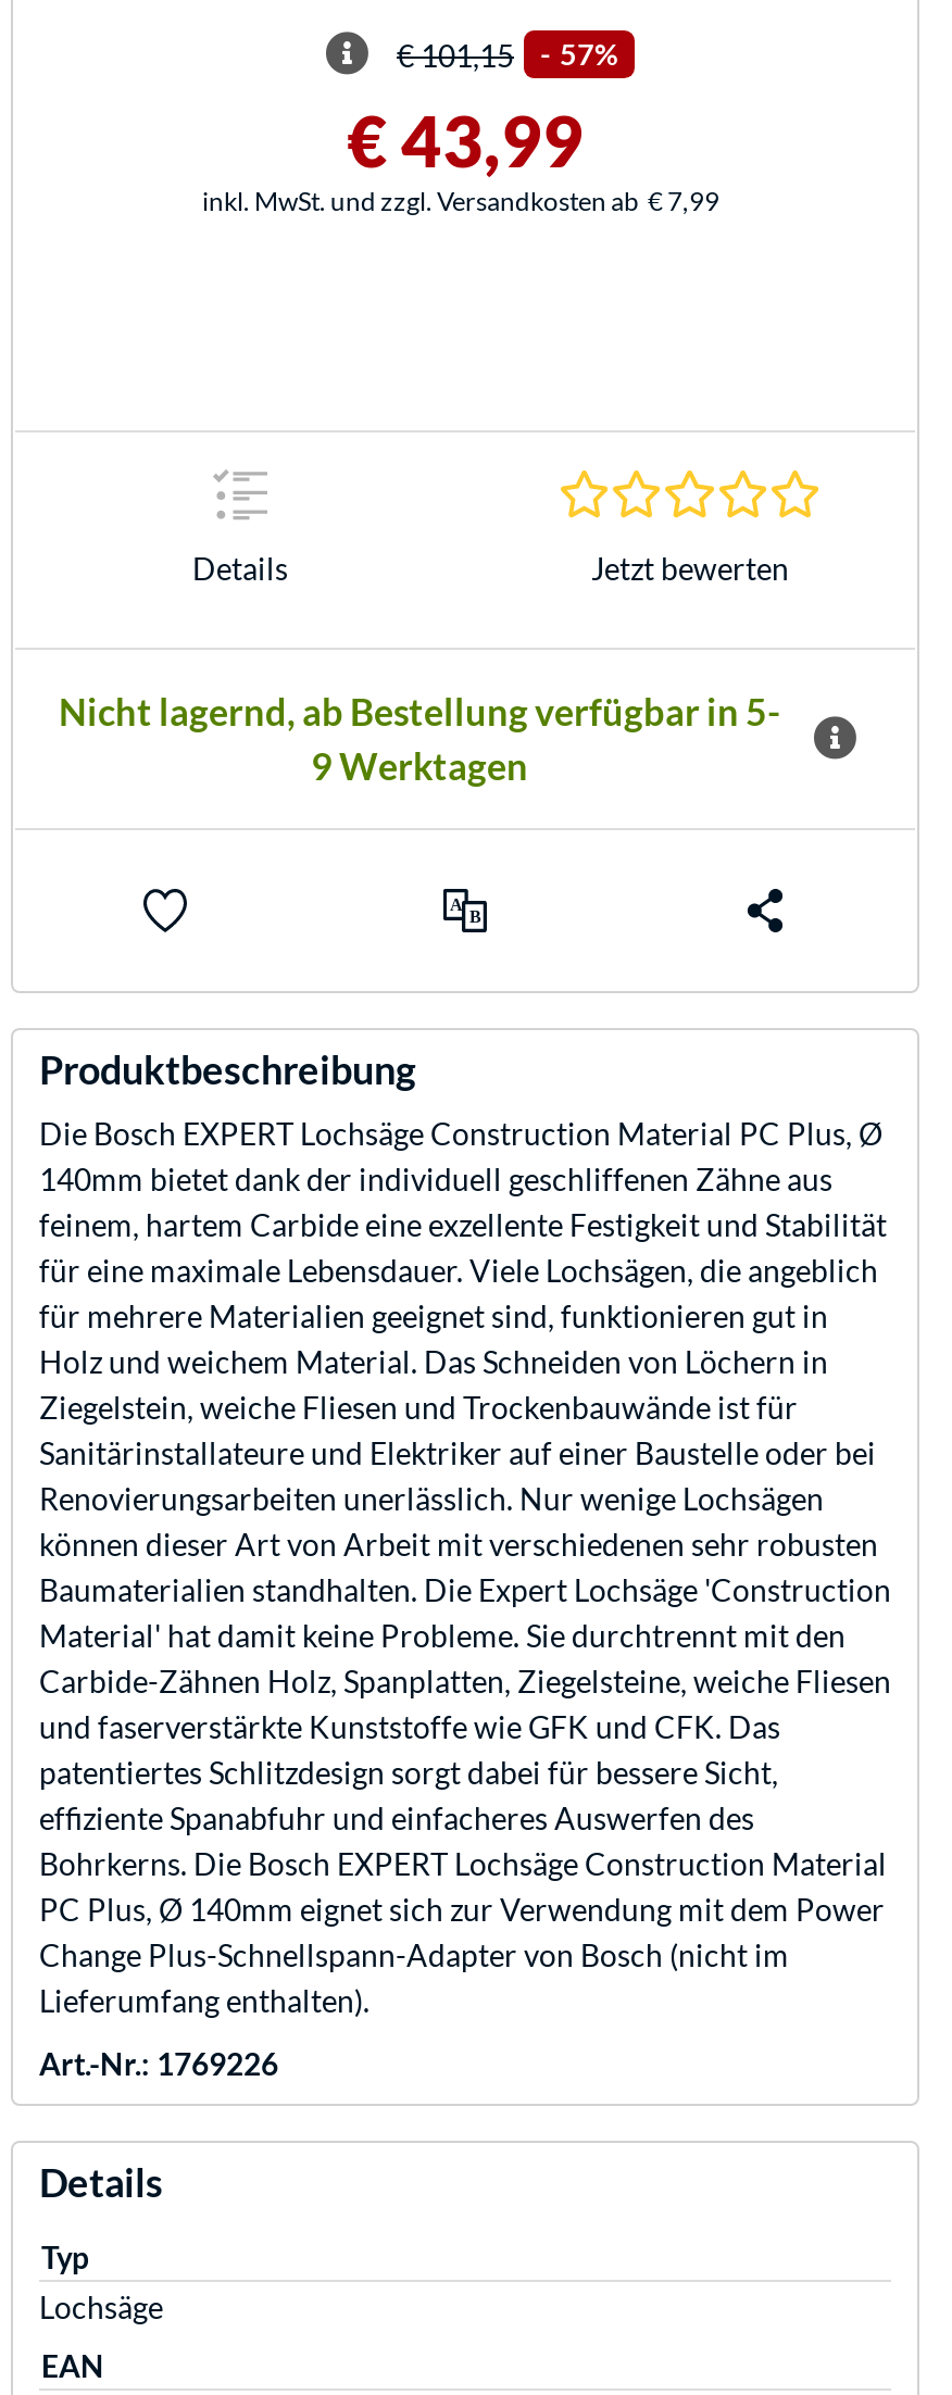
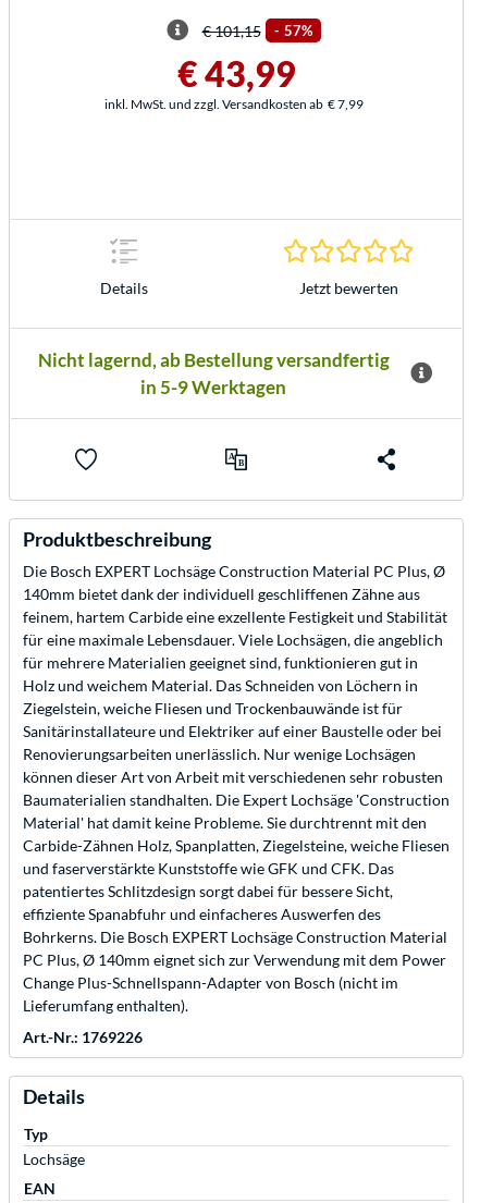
[59,689,780,789] Nicht lagernd, ab Bestellung verfügbar in 5- | 9 Werktagen -> [38,348,389,399] Nicht lagernd, ab Bestellung versandfertig | in 5-9 Werktagen

